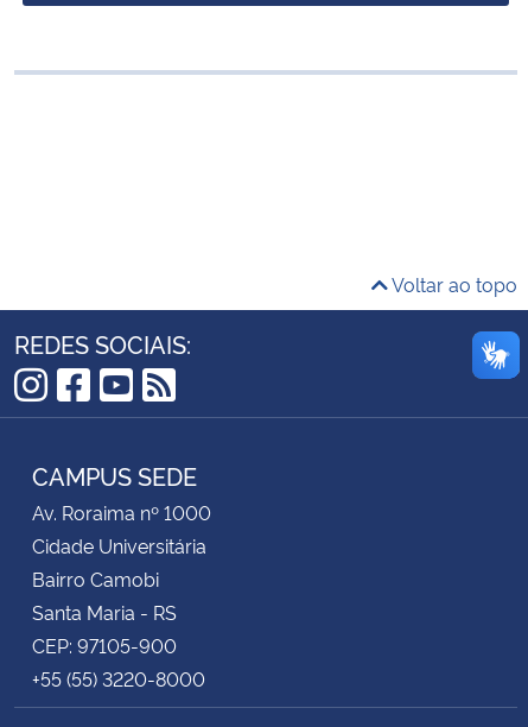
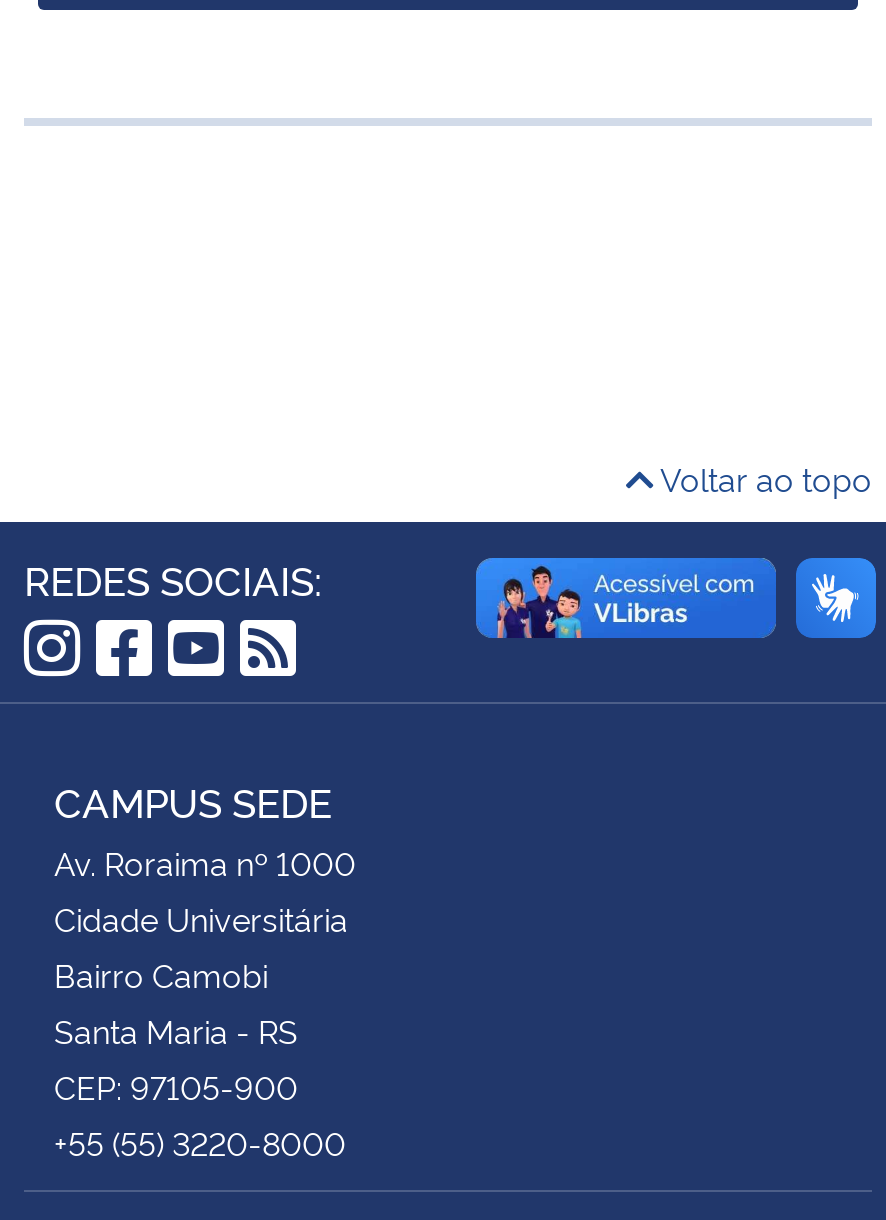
none -> [474,556,778,640] [image]

